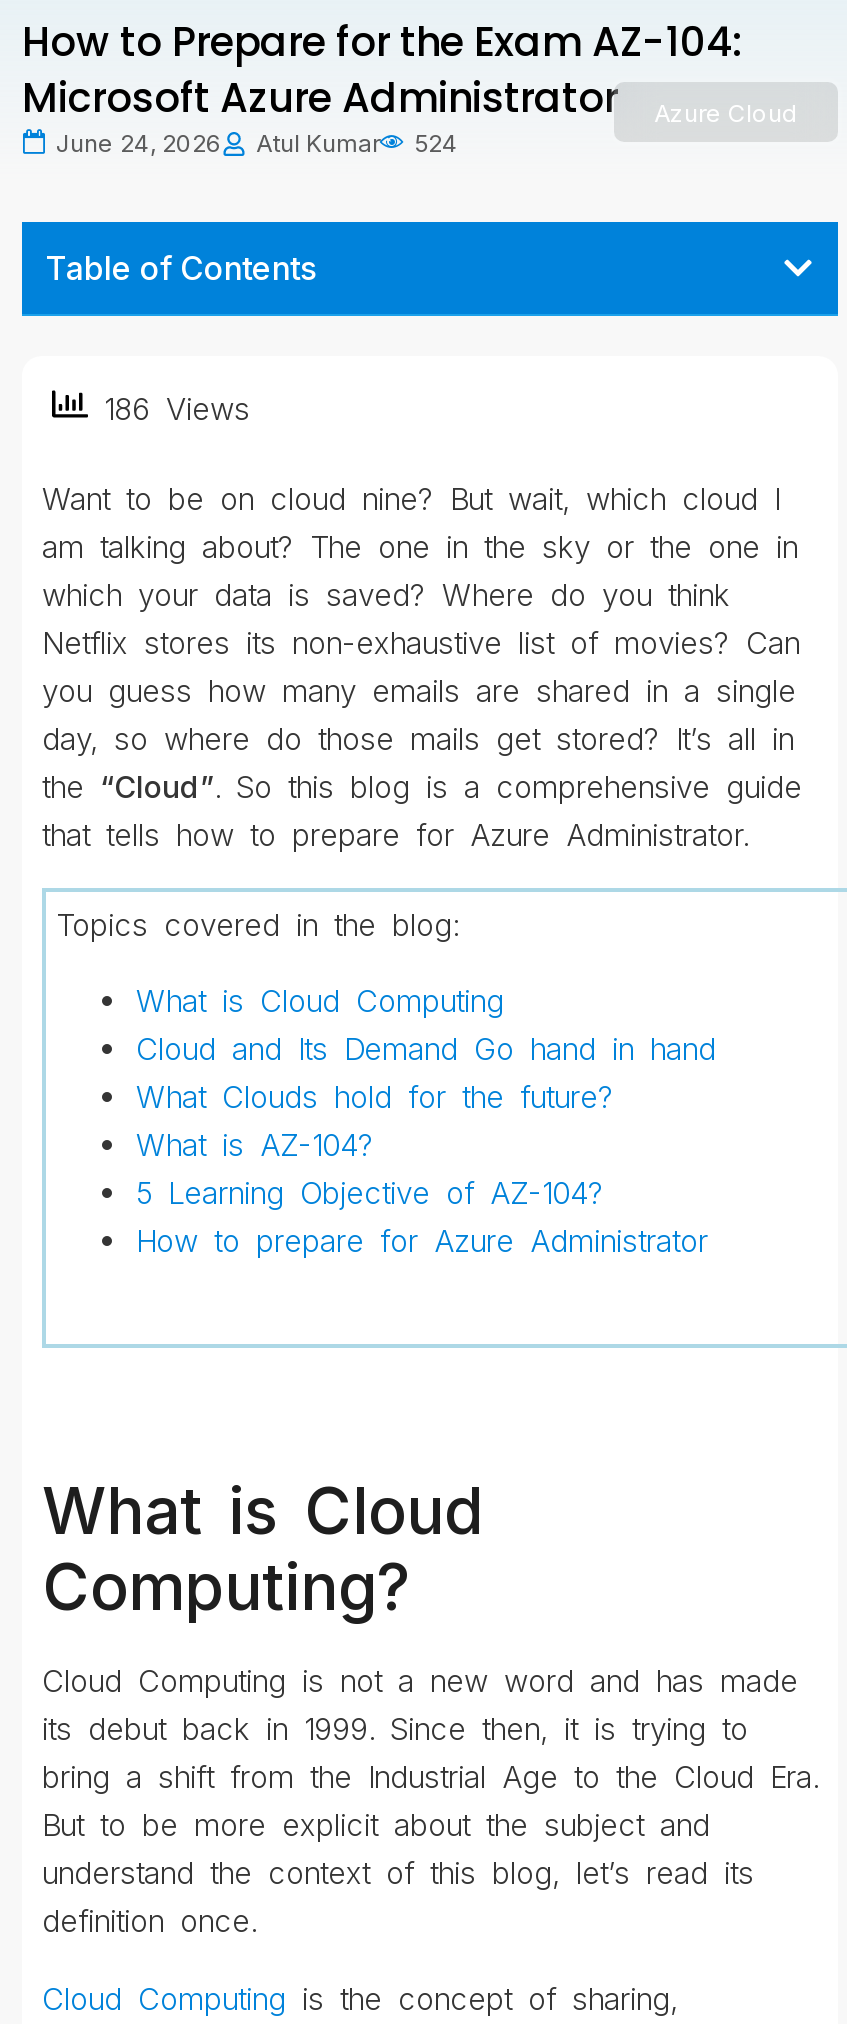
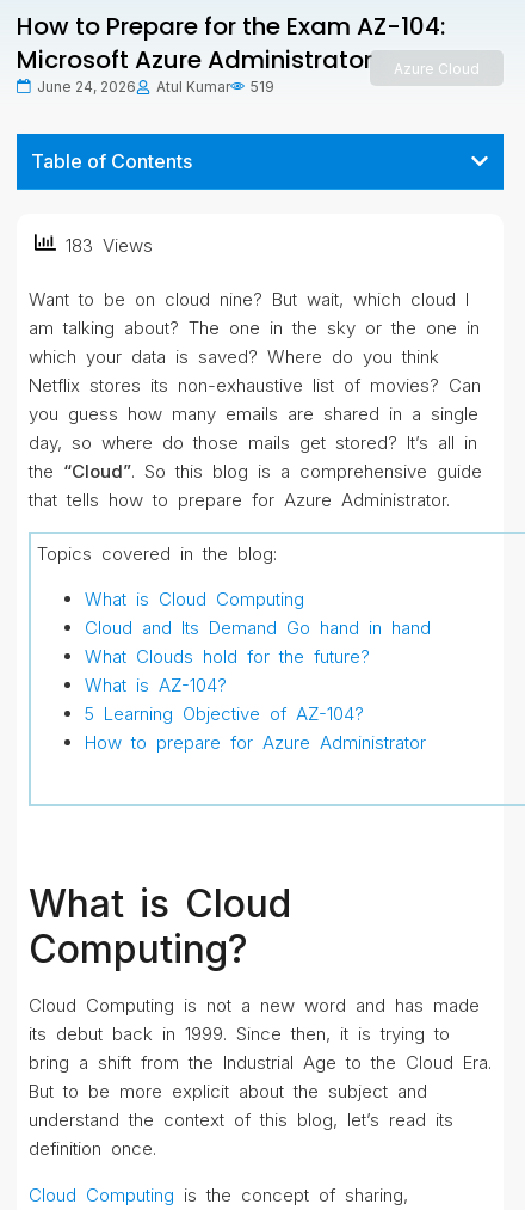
[56,127,458,157] June 24, 2026 Atul Kumar 524 -> [37,77,274,95] June 24, 2026 Atul Kumar 519
[88,389,250,427] 186 Views -> [56,234,153,256] 183 Views

